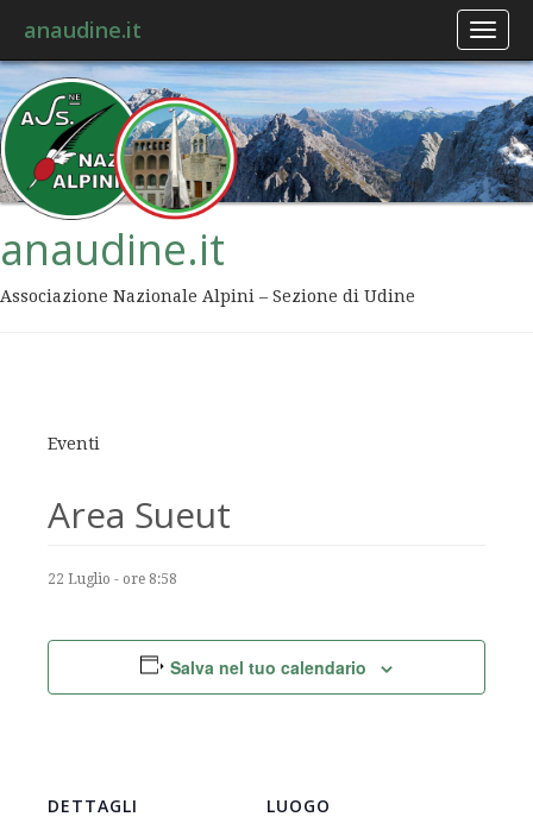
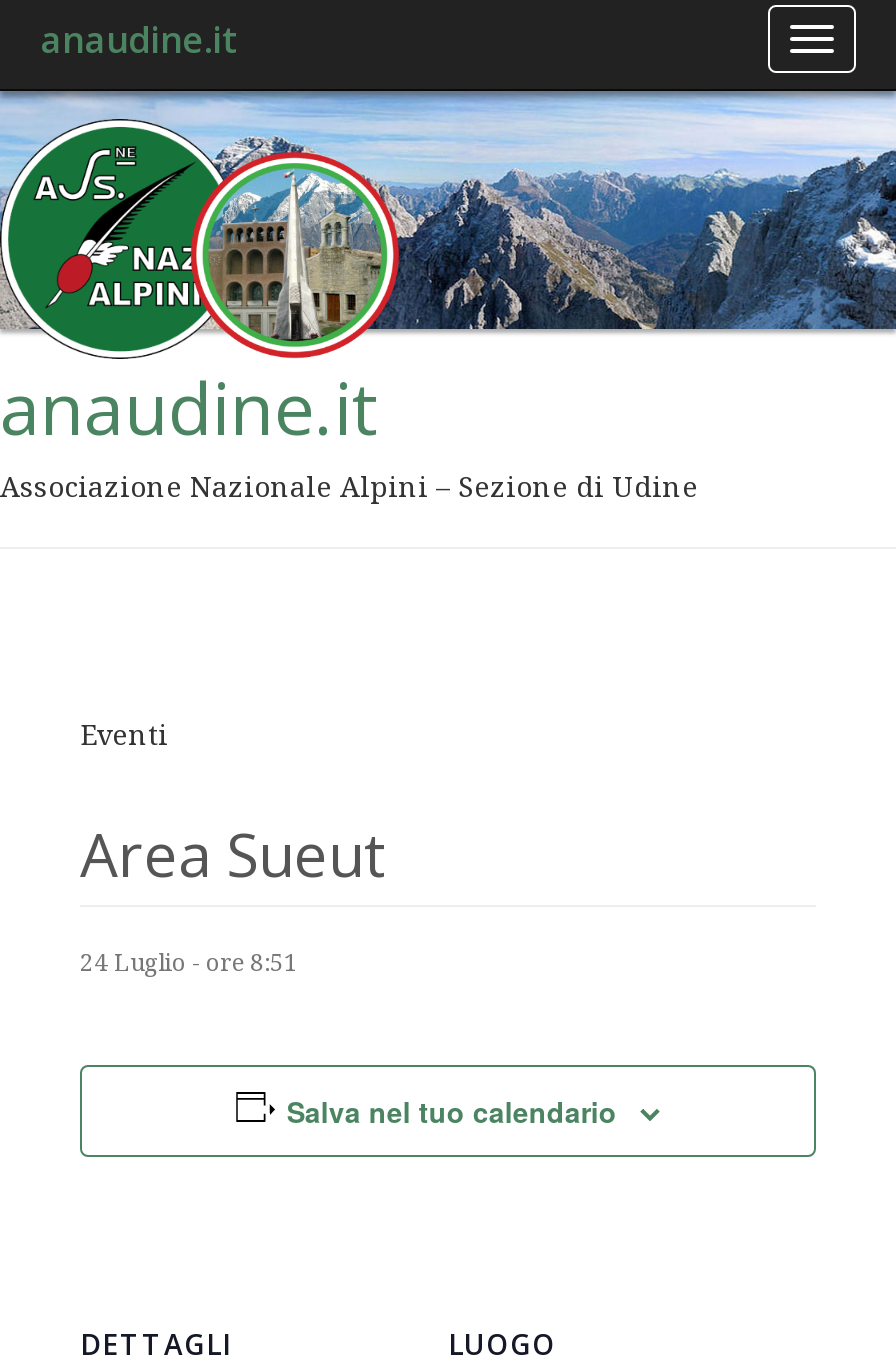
[48,571,177,588] 22 Luglio - ore 8:58 -> [80,949,298,977] 24 Luglio - ore 8:51

